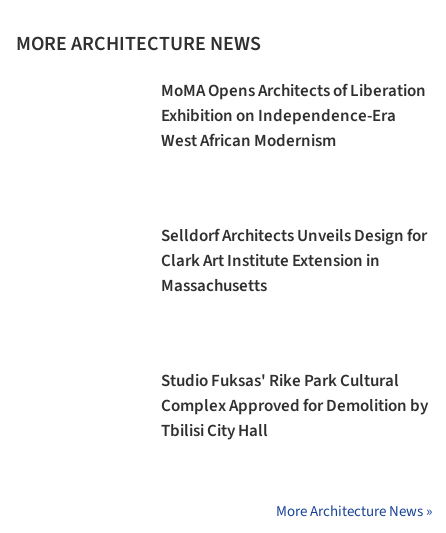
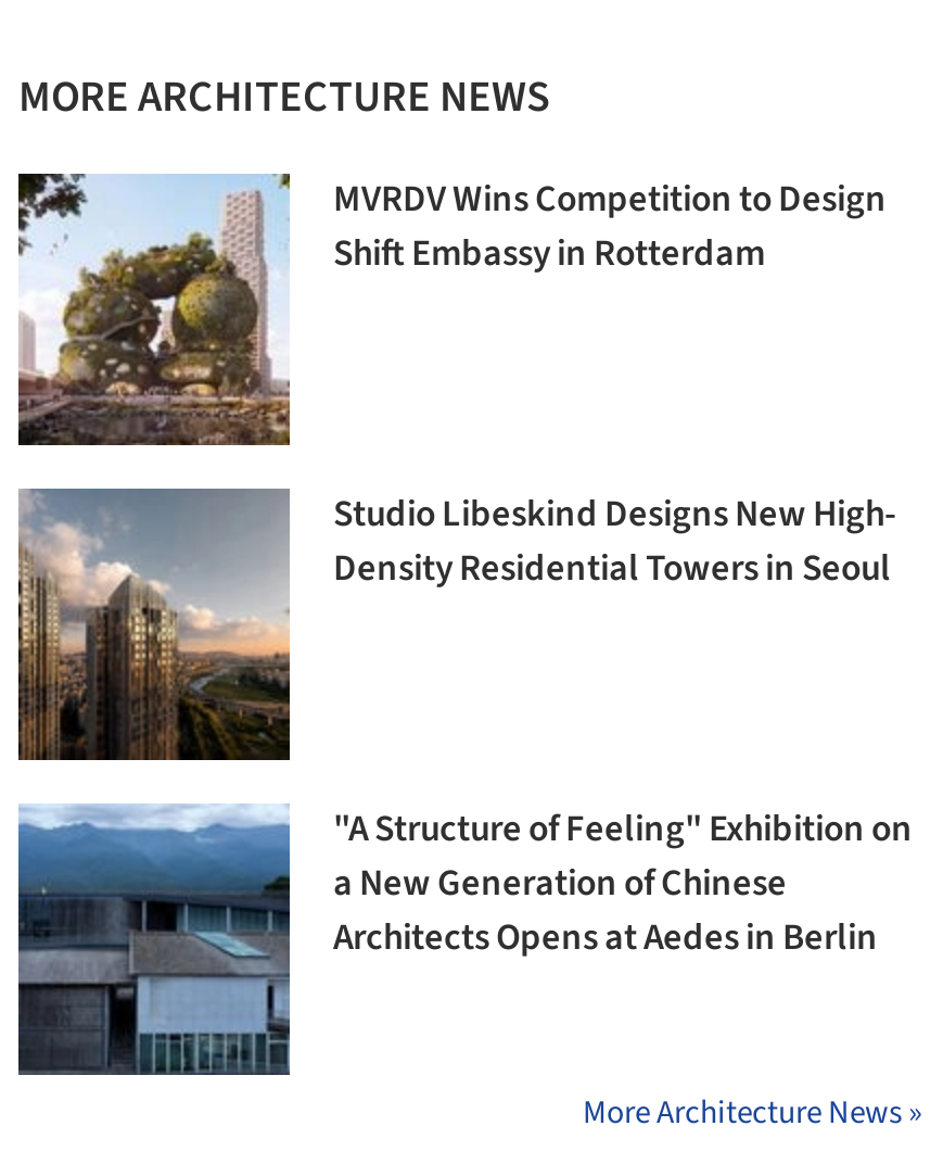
none -> [16,172,292,447] [image]
none -> [16,486,292,762] [image]
none -> [16,804,292,1077] [image]
[161,79,426,153] MoMA Opens Architects of Liberation | Exhibition on Independence-Era | West African Modernism -> [333,173,887,279] MVRDV Wins Competition to Design | Shift Embassy in Rotterdam
[161,224,427,298] Selldorf Architects Unveils Design for | Clark Art Institute Extension in | Massachusetts -> [333,488,895,594] Studio Libeskind Designs New High- | Density Residential Towers in Seoul
[161,369,428,443] Studio Fuksas' Rike Park Cultural | Complex Approved for Demolition by | Tbilisi City Hall -> [333,803,913,964] "A Structure of Feeling" Exhibition on | a New Generation of Chinese | Architects Opens at Aedes in Berlin

